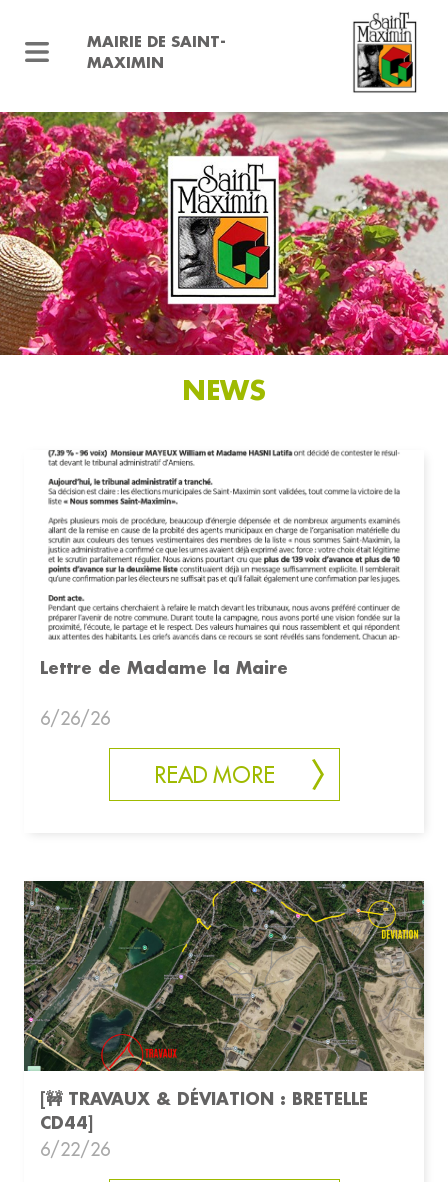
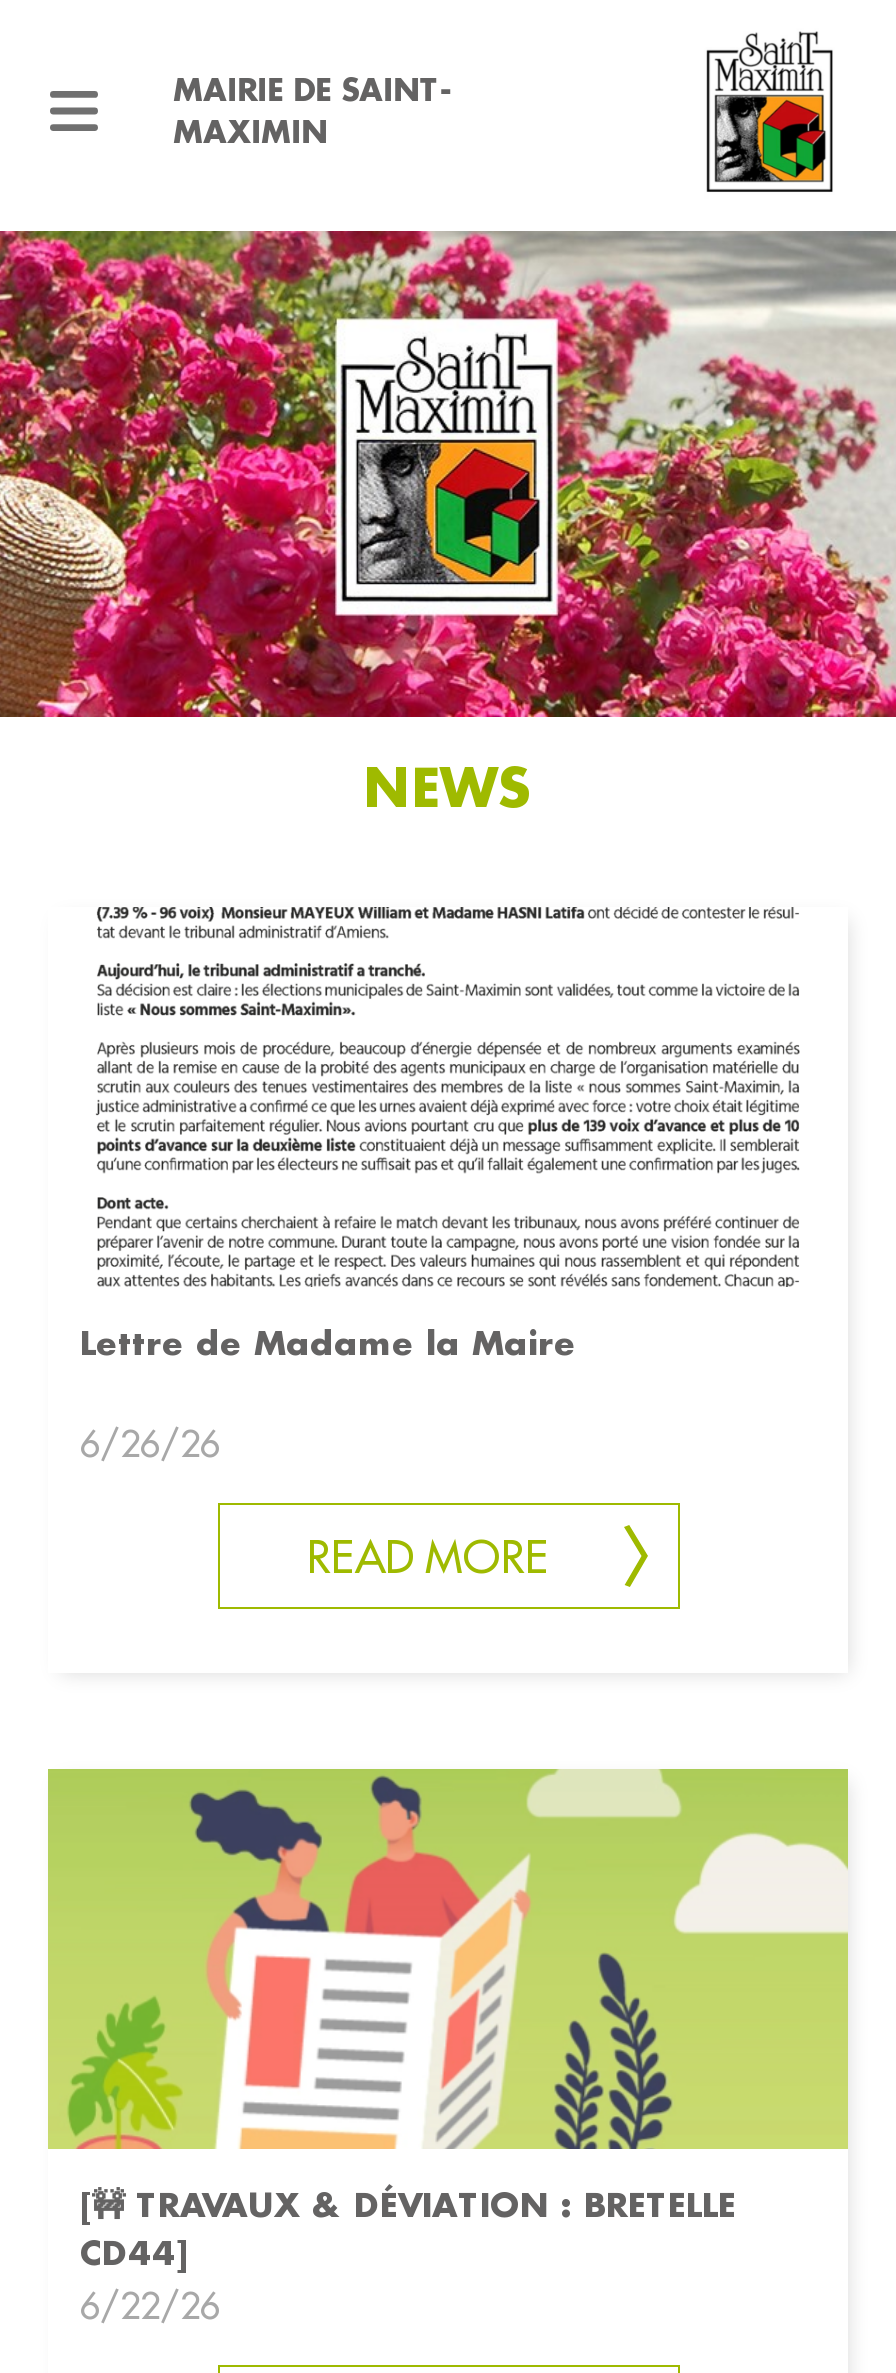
[23,880,425,1072] [image] -> [46,1767,850,2151] [image]

